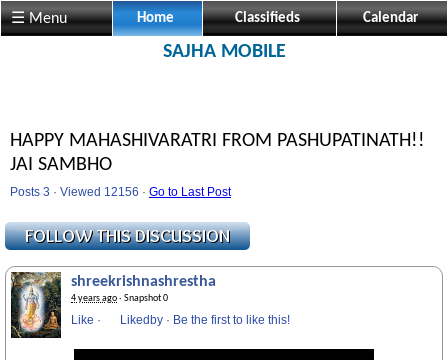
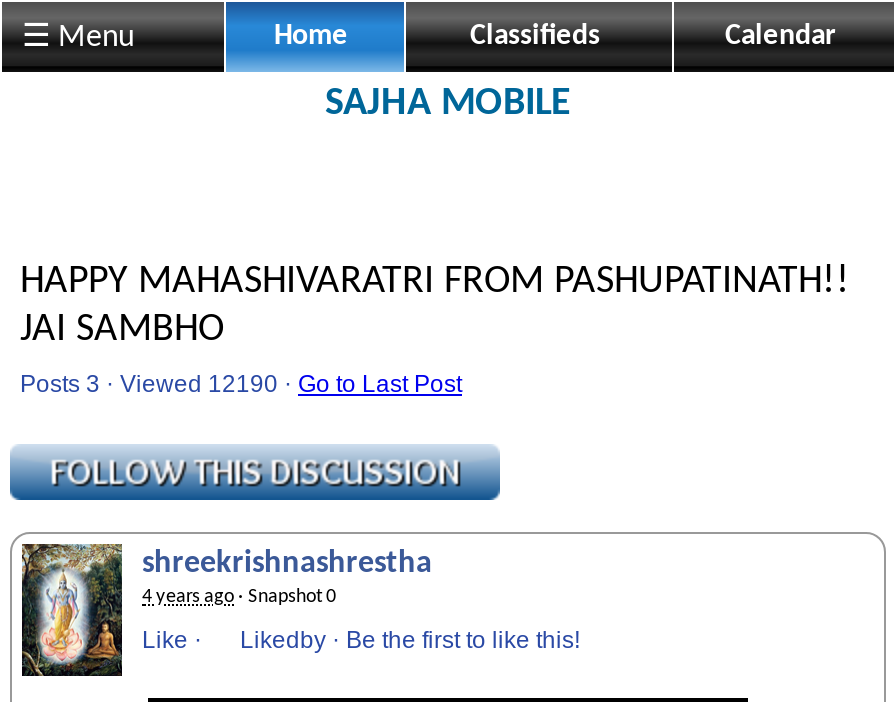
[10,185,231,199] Posts 3 · Viewed 12156 · Go to Last Post -> [20,370,462,398] Posts 3 · Viewed 12190 · Go to Last Post

